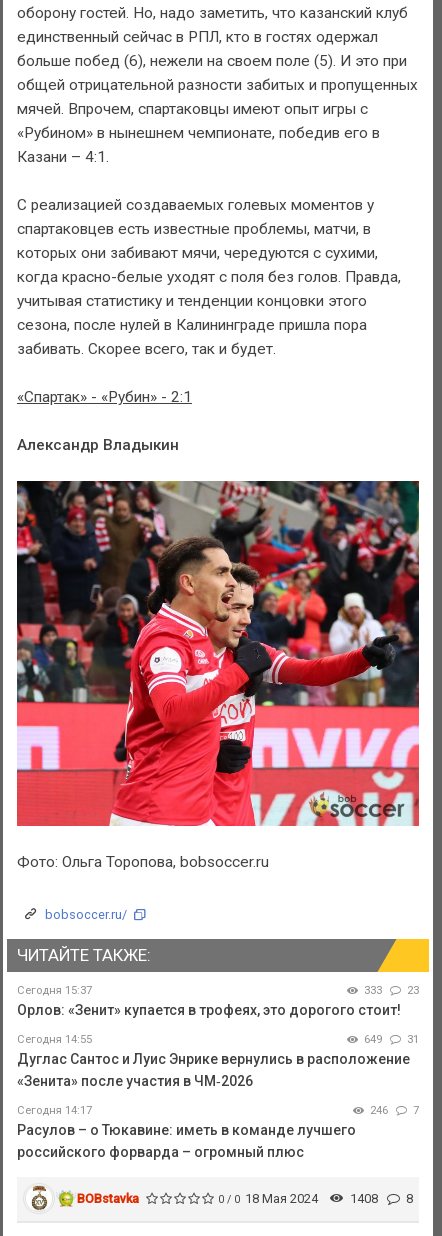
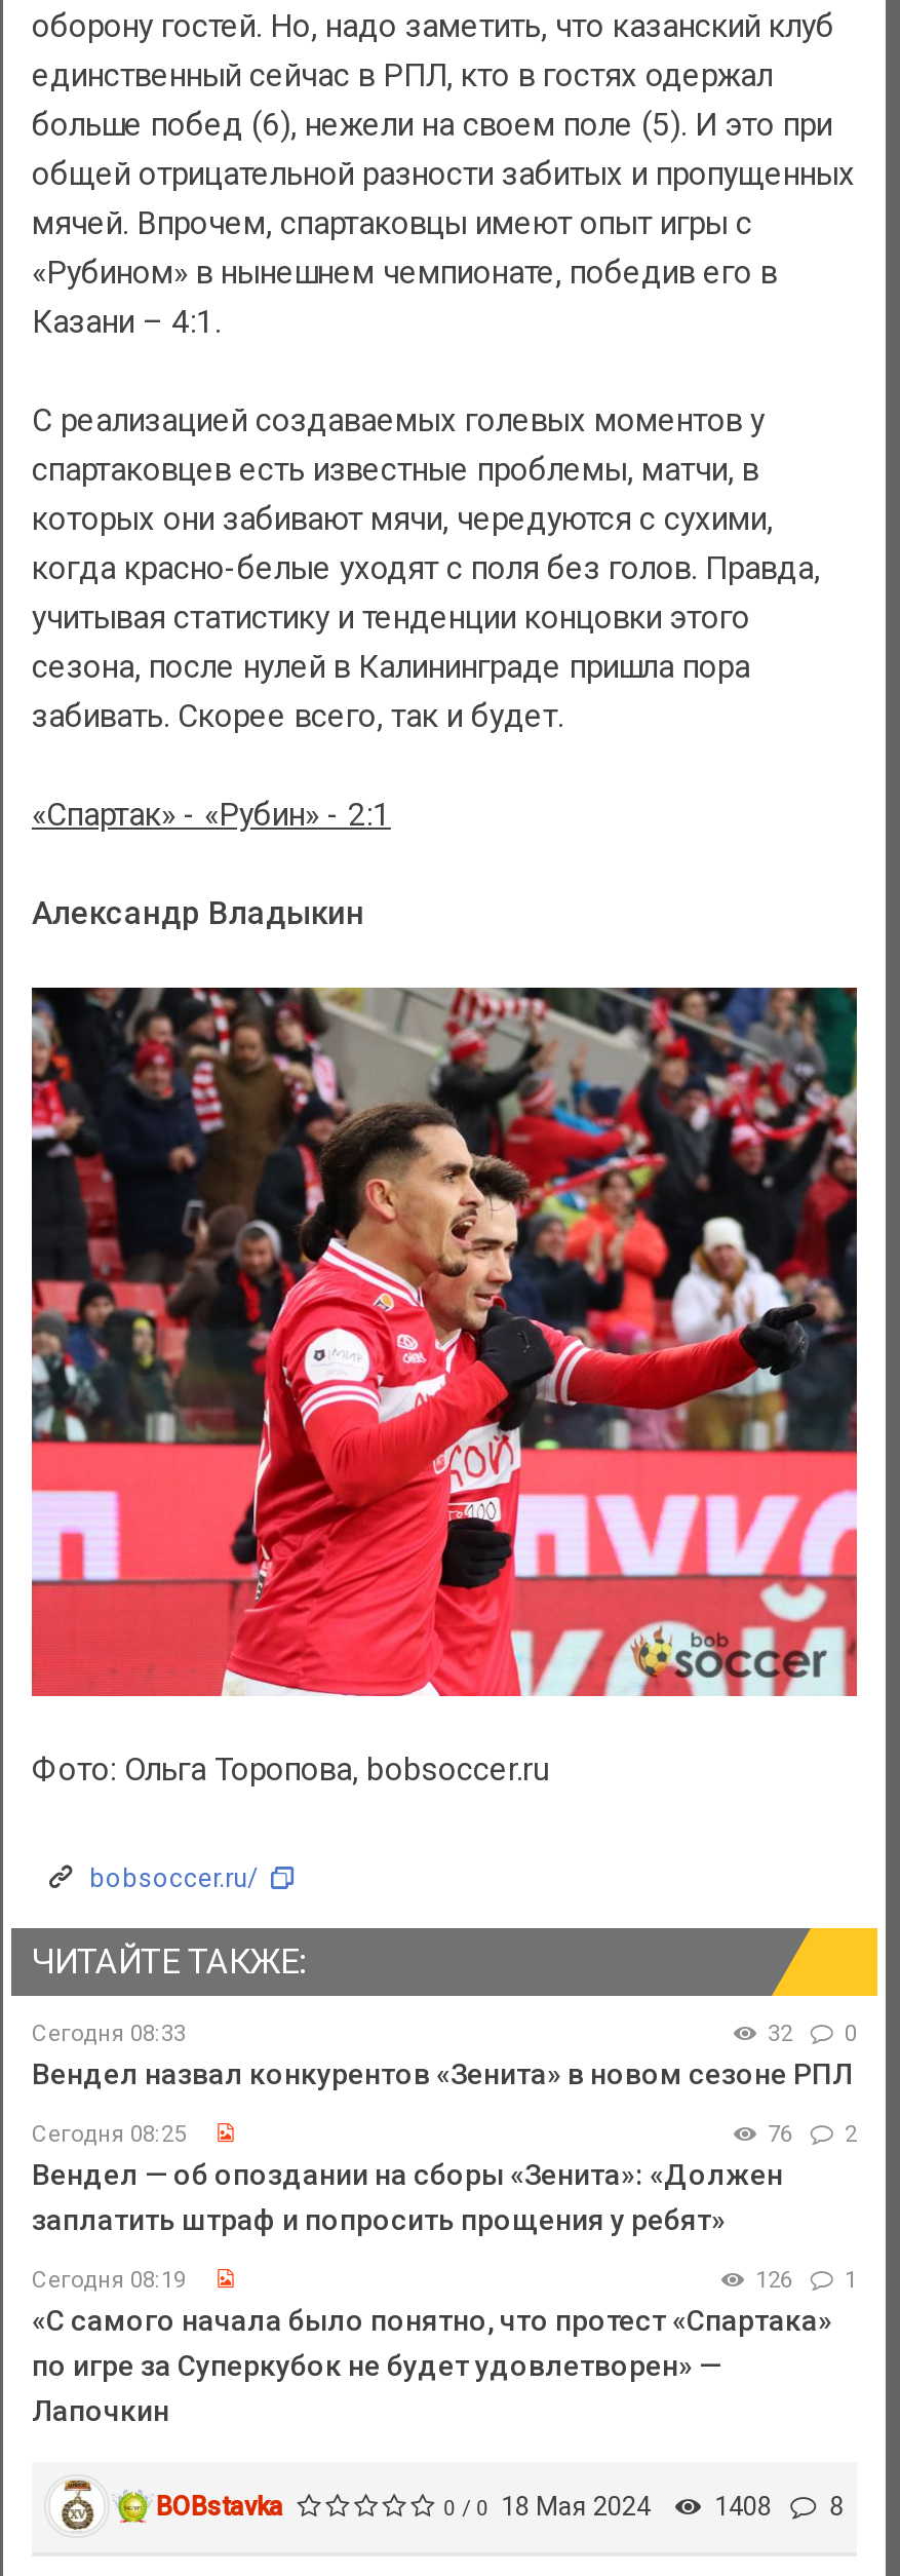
[17,984,419,1018] Сегодня 15:37 | 333 | 23 | Орлов: «Зенит» купается в трофеях, это дорогого стоит! -> [32,2020,857,2090] Сегодня 08:33 | 32 | 0 | Вендел назвал конкурентов «Зенита» в новом сезоне РПЛ
[17,1033,419,1089] Сегодня 14:55 | 649 | 31 | Дуглас Сантос и Луис Энрике вернулись в расположение | «Зенита» после участия в ЧМ‑2026 -> [32,2121,857,2236] Сегодня 08:25 | 76 | 2 | Вендел — об опоздании на сборы «Зенита»: «Должен | заплатить штраф и попросить прощения у ребят»
[17,1103,419,1159] Сегодня 14:17 | 246 | 7 | Расулов – о Тюкавине: иметь в команде лучшего | российского форварда – огромный плюс -> [32,2266,857,2426] Сегодня 08:19 | 126 | 1 | «С самого начала было понятно, что протест «Спартака» | по игре за Суперкубок не будет удовлетворен» — | Лапочкин

